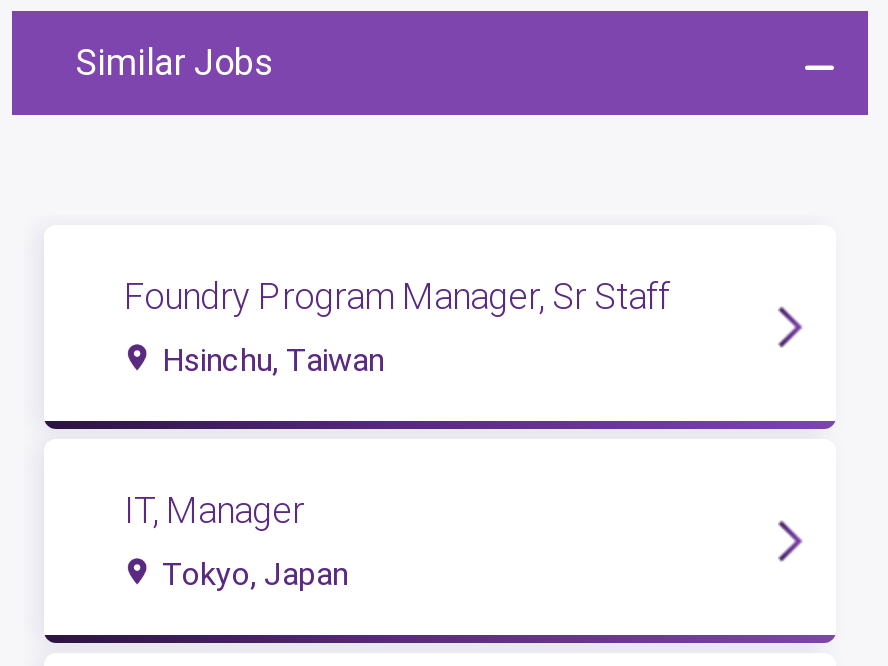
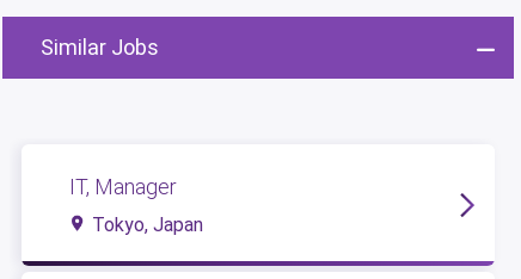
[124,275,670,379] Foundry Program Manager, Sr Staff | Hsinchu, Taiwan -> none

